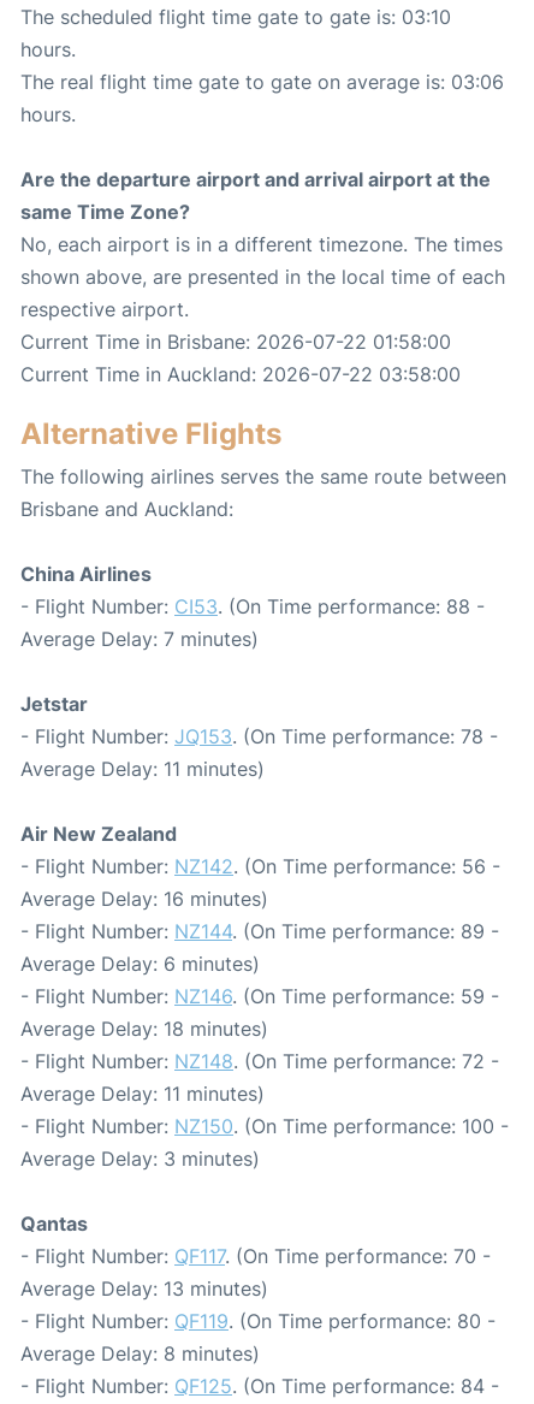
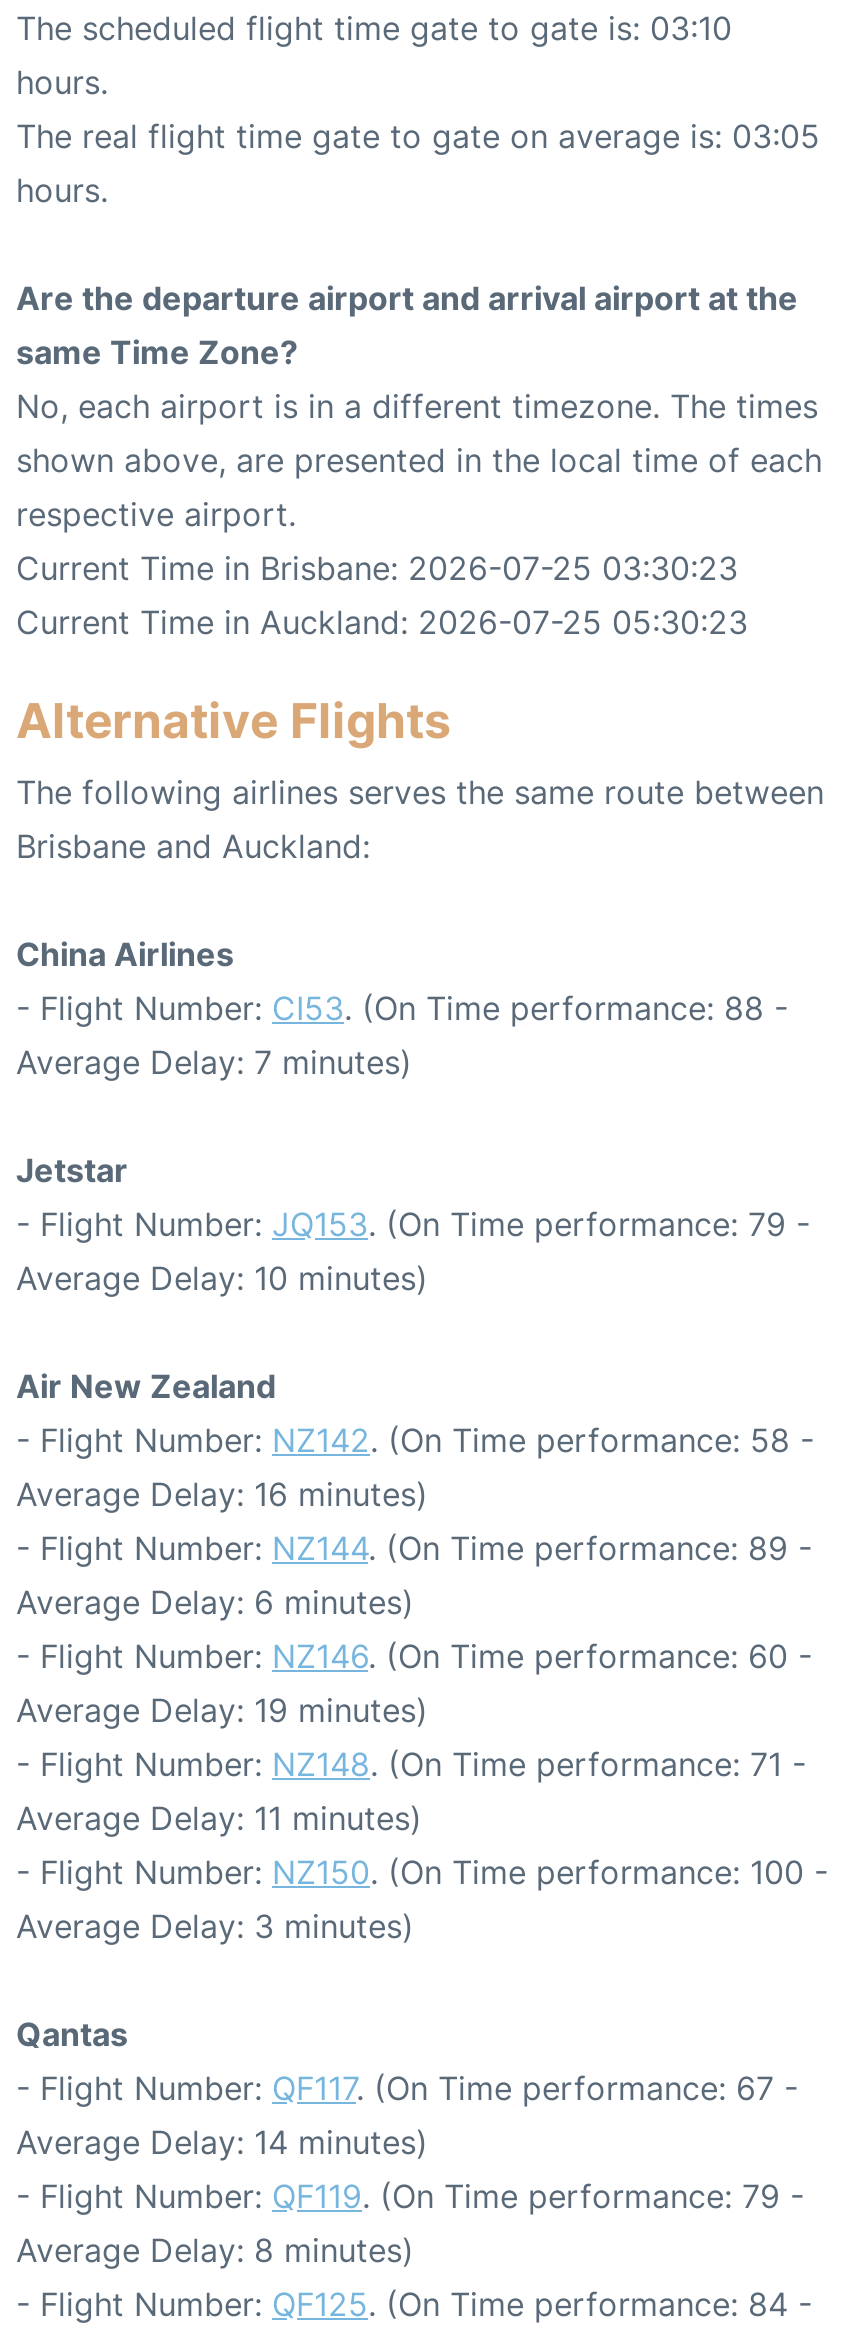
[20,69,504,93] The real flight time gate to gate on average is: 03:06 -> [16,115,820,155] The real flight time gate to gate on average is: 03:05
[20,329,451,353] Current Time in Brisbane: 2026-07-22 01:58:00 -> [16,547,738,587] Current Time in Brisbane: 2026-07-25 03:30:23
[20,362,461,386] Current Time in Auckland: 2026-07-22 03:58:00 -> [16,601,748,641] Current Time in Auckland: 2026-07-25 05:30:23
[20,724,498,748] - Flight Number: JQ153. (On Time performance: 78 - -> [16,1203,810,1243] - Flight Number: JQ153. (On Time performance: 79 -
[20,756,265,780] Average Delay: 11 minutes) -> [16,1257,428,1297] Average Delay: 10 minutes)
[20,854,500,878] - Flight Number: NZ142. (On Time performance: 56 - -> [16,1419,814,1459] - Flight Number: NZ142. (On Time performance: 58 -
[20,984,499,1008] - Flight Number: NZ146. (On Time performance: 59 - -> [16,1635,812,1675] - Flight Number: NZ146. (On Time performance: 60 -
[20,1016,268,1040] Average Delay: 18 minutes) -> [16,1689,428,1729] Average Delay: 19 minutes)
[20,1049,499,1073] - Flight Number: NZ148. (On Time performance: 72 - -> [16,1743,806,1783] - Flight Number: NZ148. (On Time performance: 71 -
[20,1244,491,1268] - Flight Number: QF117. (On Time performance: 70 - -> [16,2067,798,2107] - Flight Number: QF117. (On Time performance: 67 -
[20,1276,268,1300] Average Delay: 13 minutes) -> [16,2121,428,2161] Average Delay: 14 minutes)
[20,1308,496,1333] - Flight Number: QF119. (On Time performance: 80 - -> [16,2175,804,2215] - Flight Number: QF119. (On Time performance: 79 -

